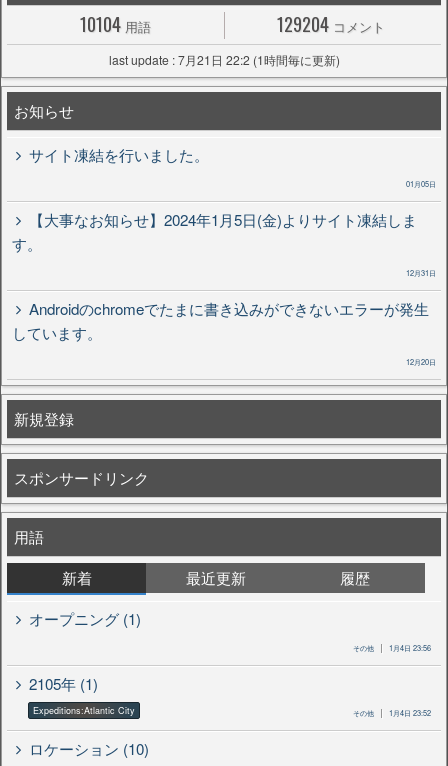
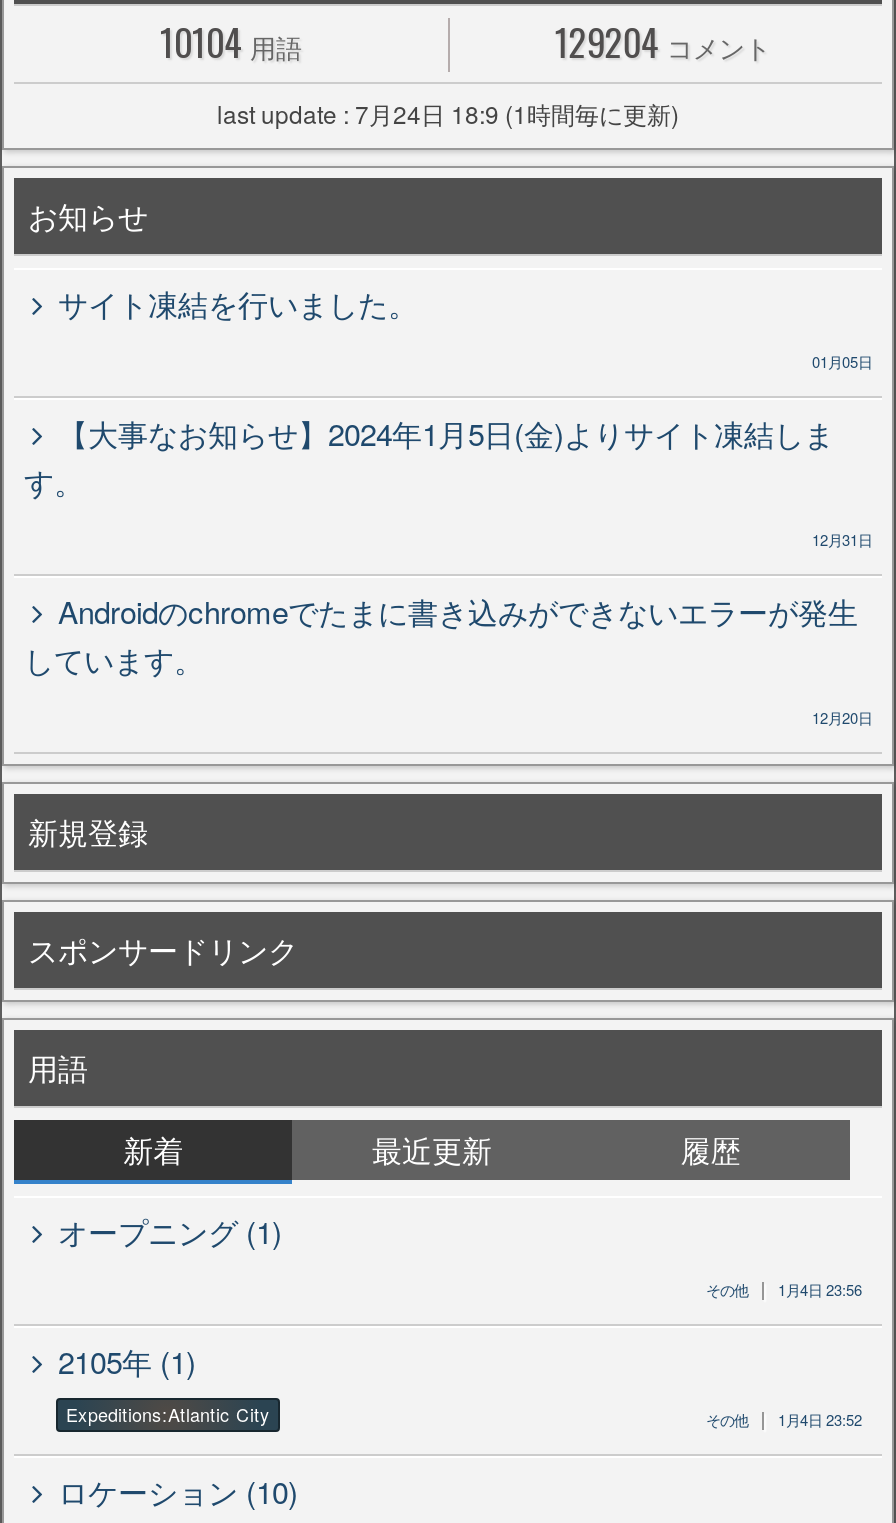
[108,50,339,67] last update : 7月21日 22:2 (1時間毎に更新) -> [217,95,679,129] last update : 7月24日 18:9 (1時間毎に更新)

